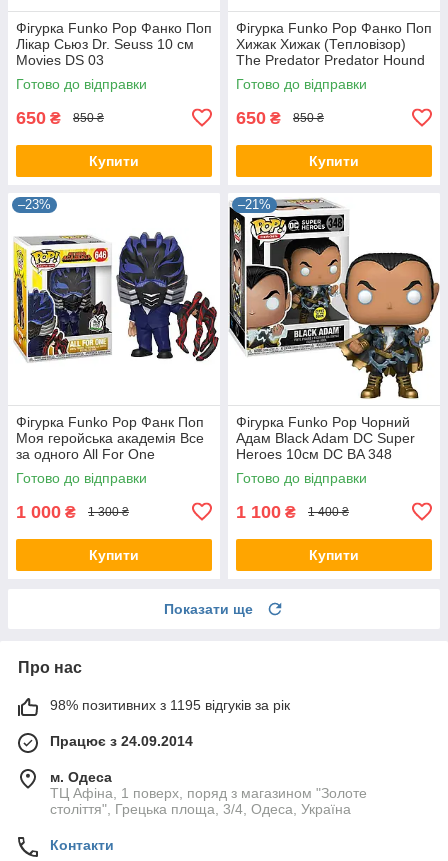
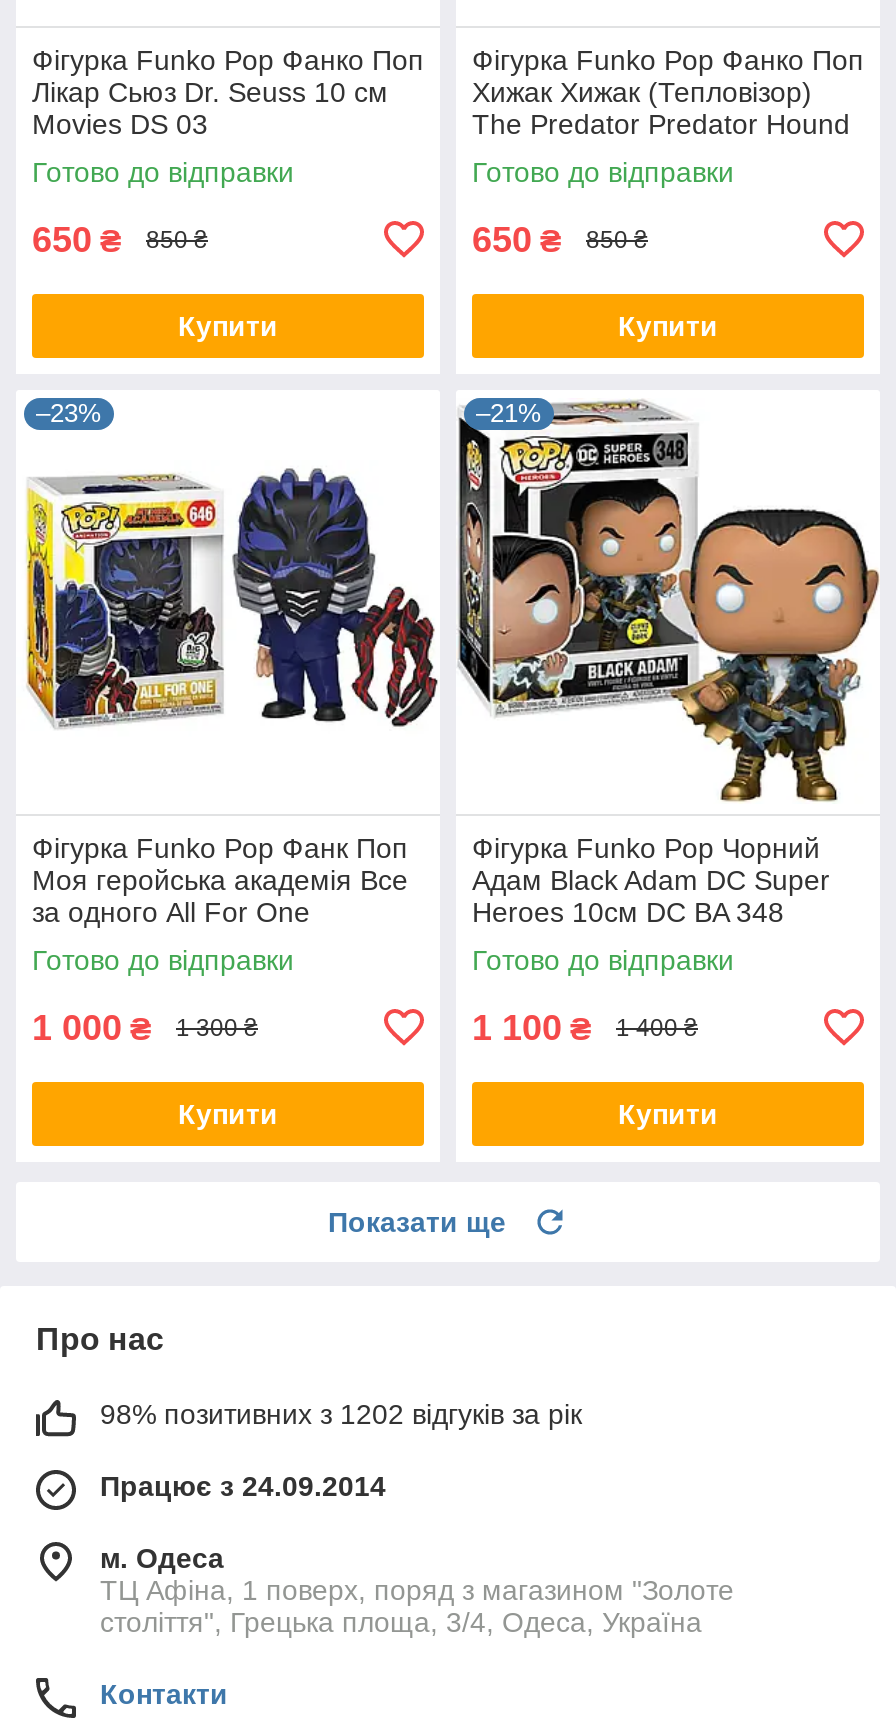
[50,697,290,713] 98% позитивних з 1195 відгуків за рік -> [100,1398,582,1430] 98% позитивних з 1202 відгуків за рік

